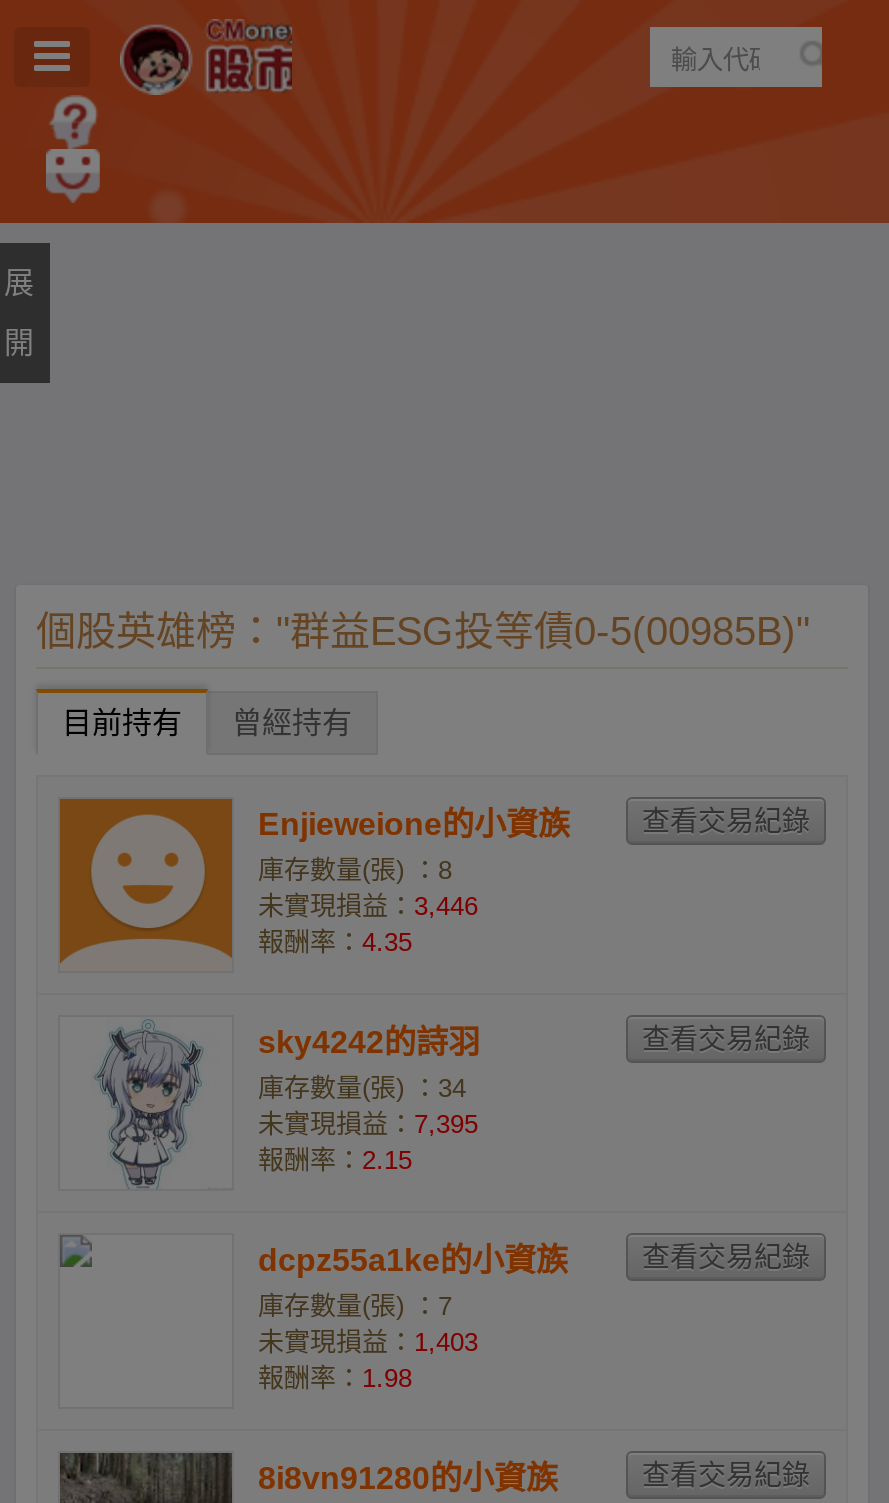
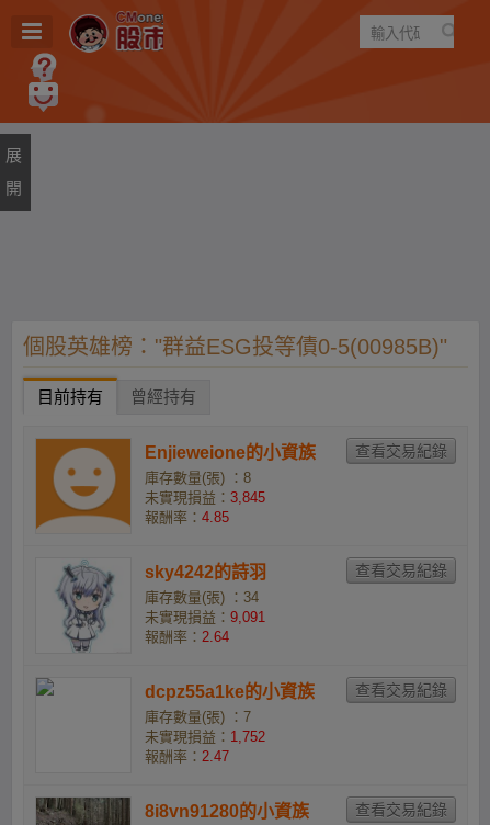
[258,891,478,921] 未實現損益：3,446 -> [145,490,265,506] 未實現損益：3,845
[258,927,412,957] 報酬率：4.35 -> [145,509,229,526] 報酬率：4.85
[258,1109,478,1139] 未實現損益：7,395 -> [145,609,265,626] 未實現損益：9,091
[258,1145,412,1175] 報酬率：2.15 -> [145,629,229,645] 報酬率：2.64
[258,1327,478,1357] 未實現損益：1,403 -> [145,729,265,745] 未實現損益：1,752
[258,1363,412,1393] 報酬率：1.98 -> [145,748,229,765] 報酬率：2.47

